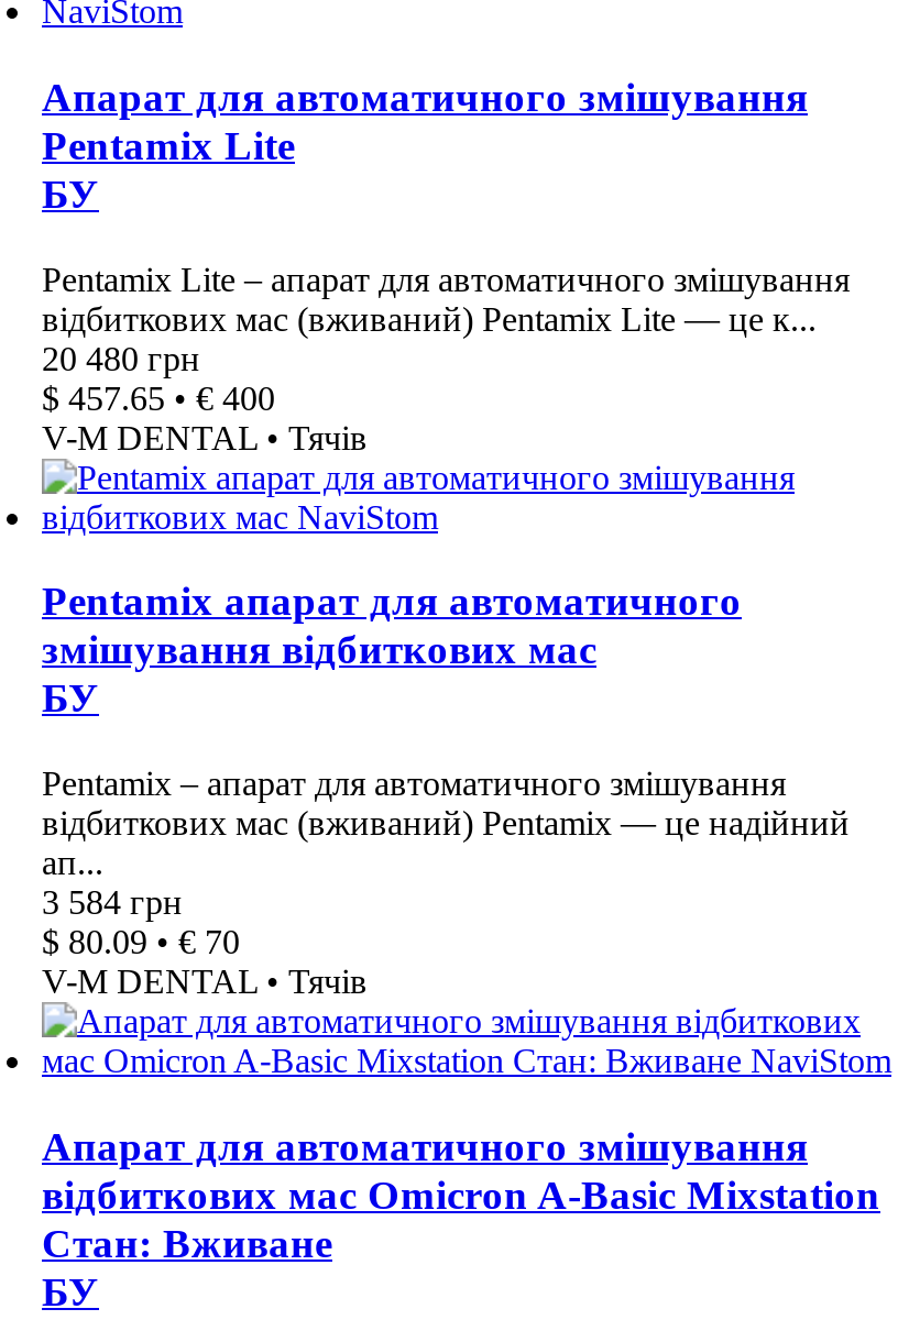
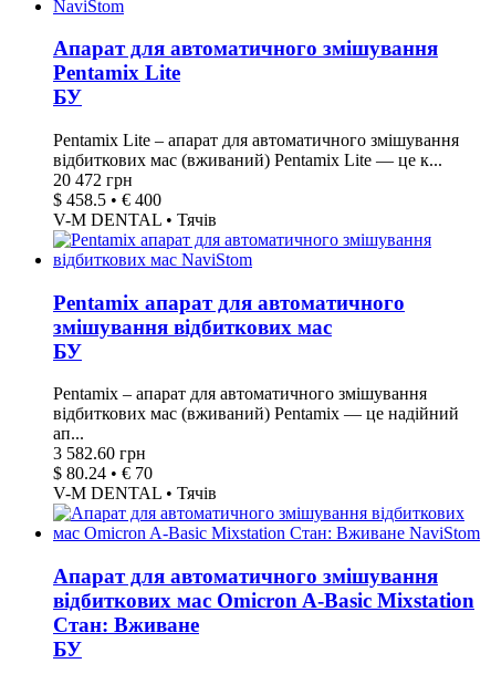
[42,339,200,376] 20 480 грн -> [53,170,133,189] 20 472 грн
[42,378,275,416] $ 457.65 • € 400 -> [53,190,161,209] $ 458.5 • € 400
[42,883,183,920] 3 584 грн -> [53,444,146,463] 3 582.60 грн
[42,923,240,960] $ 80.09 • € 70 -> [53,464,153,483] $ 80.24 • € 70

